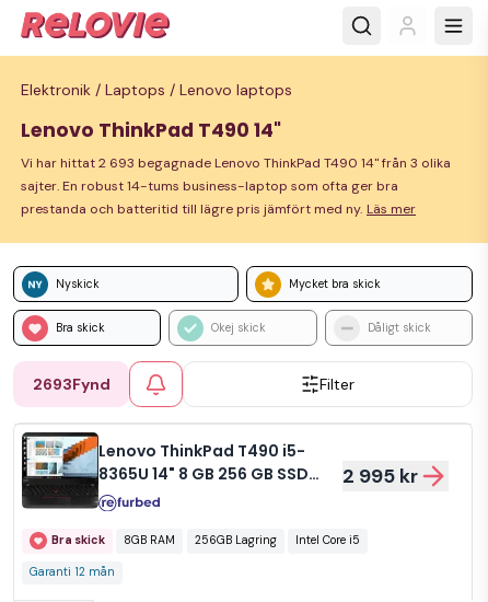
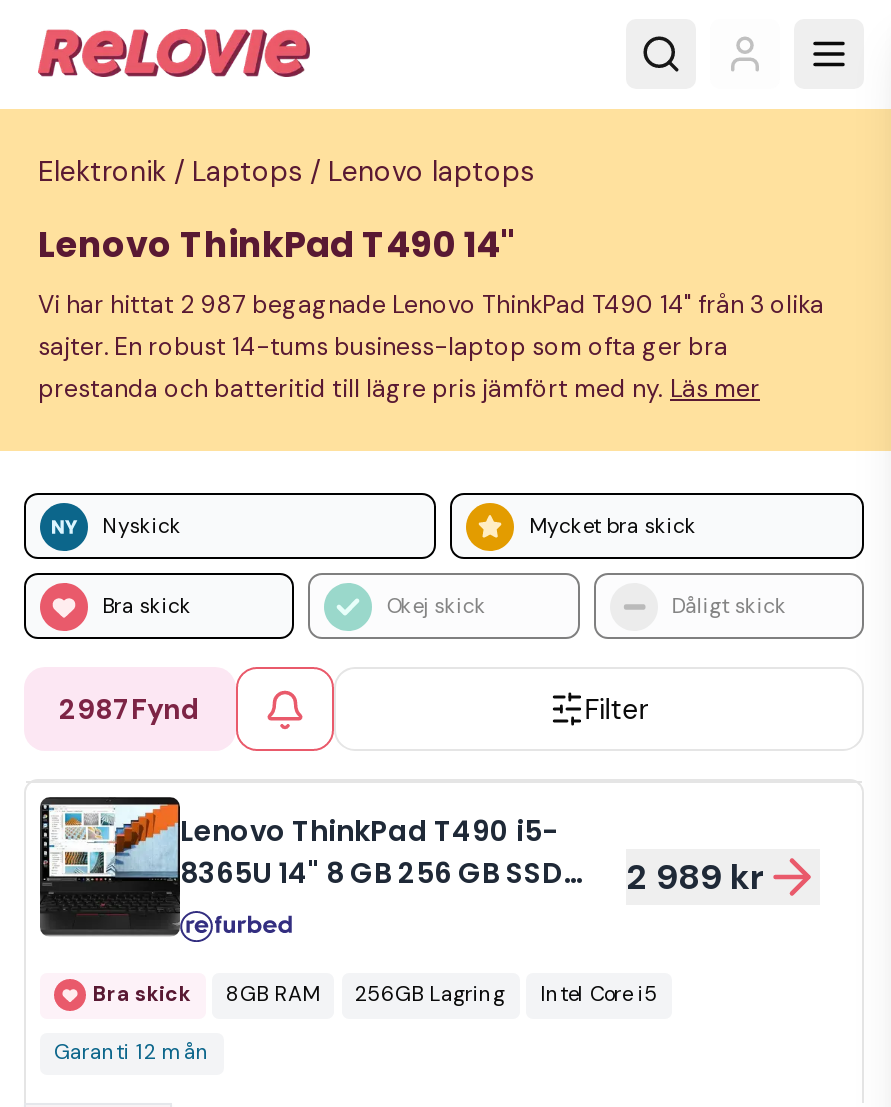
[21,154,451,172] Vi har hittat 2 693 begagnade Lenovo ThinkPad T490 14" från 3 olika -> [38,289,824,321] Vi har hittat 2 987 begagnade Lenovo ThinkPad T490 14" från 3 olika
[32,374,110,393] 2693Fynd -> [59,690,201,726] 2987Fynd
[98,463,418,488] 8365U 14" 8 GB 256 GB SSD 2 995 kr -> [180,853,764,899] 8365U 14" 8 GB 256 GB SSD 2 989 kr

